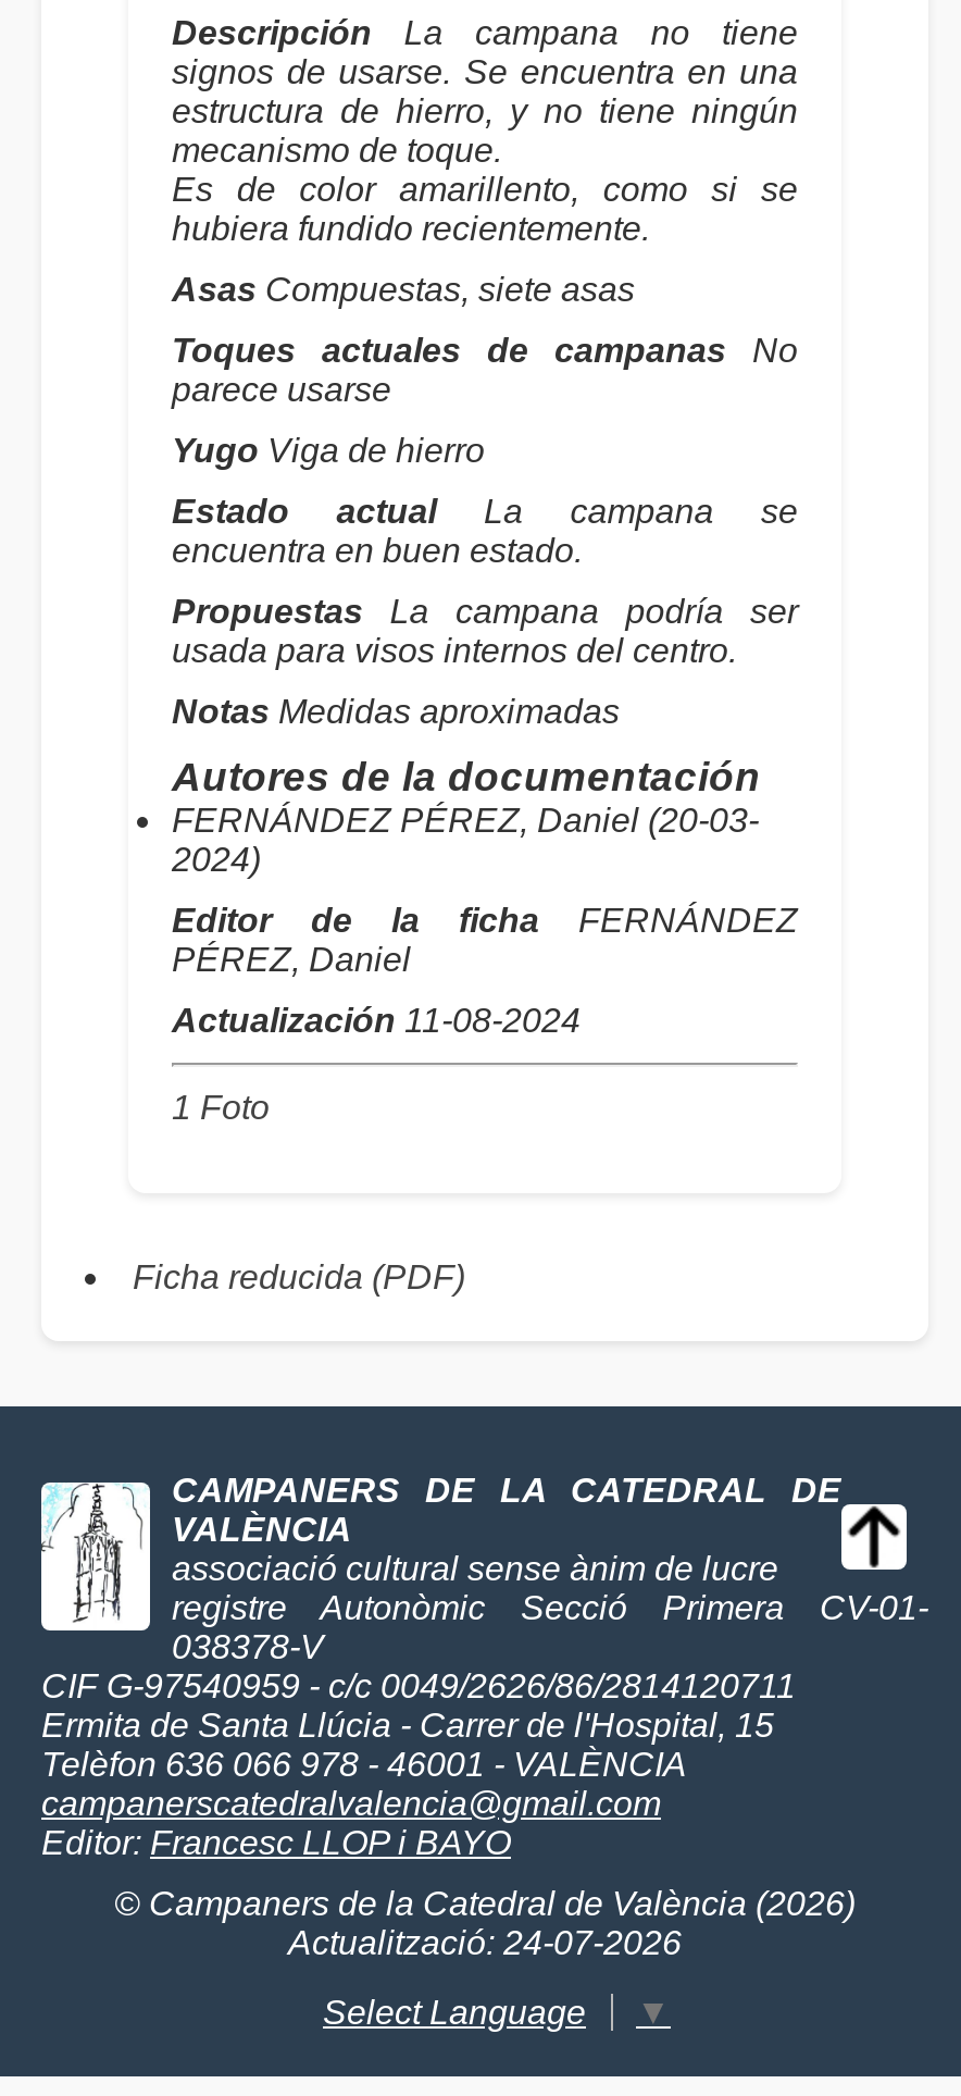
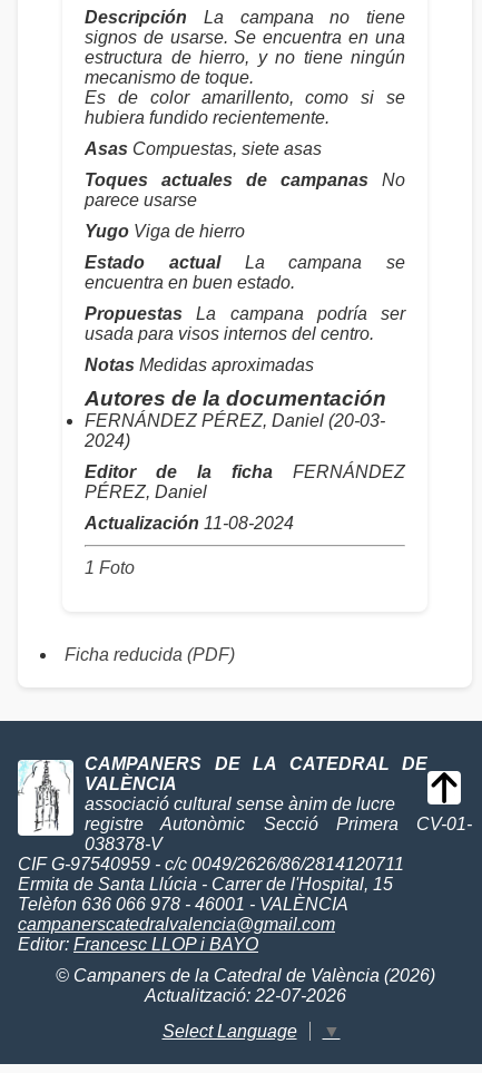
[288,1924,682,1961] Actualització: 24-07-2026 -> [144,986,346,1005] Actualització: 22-07-2026

